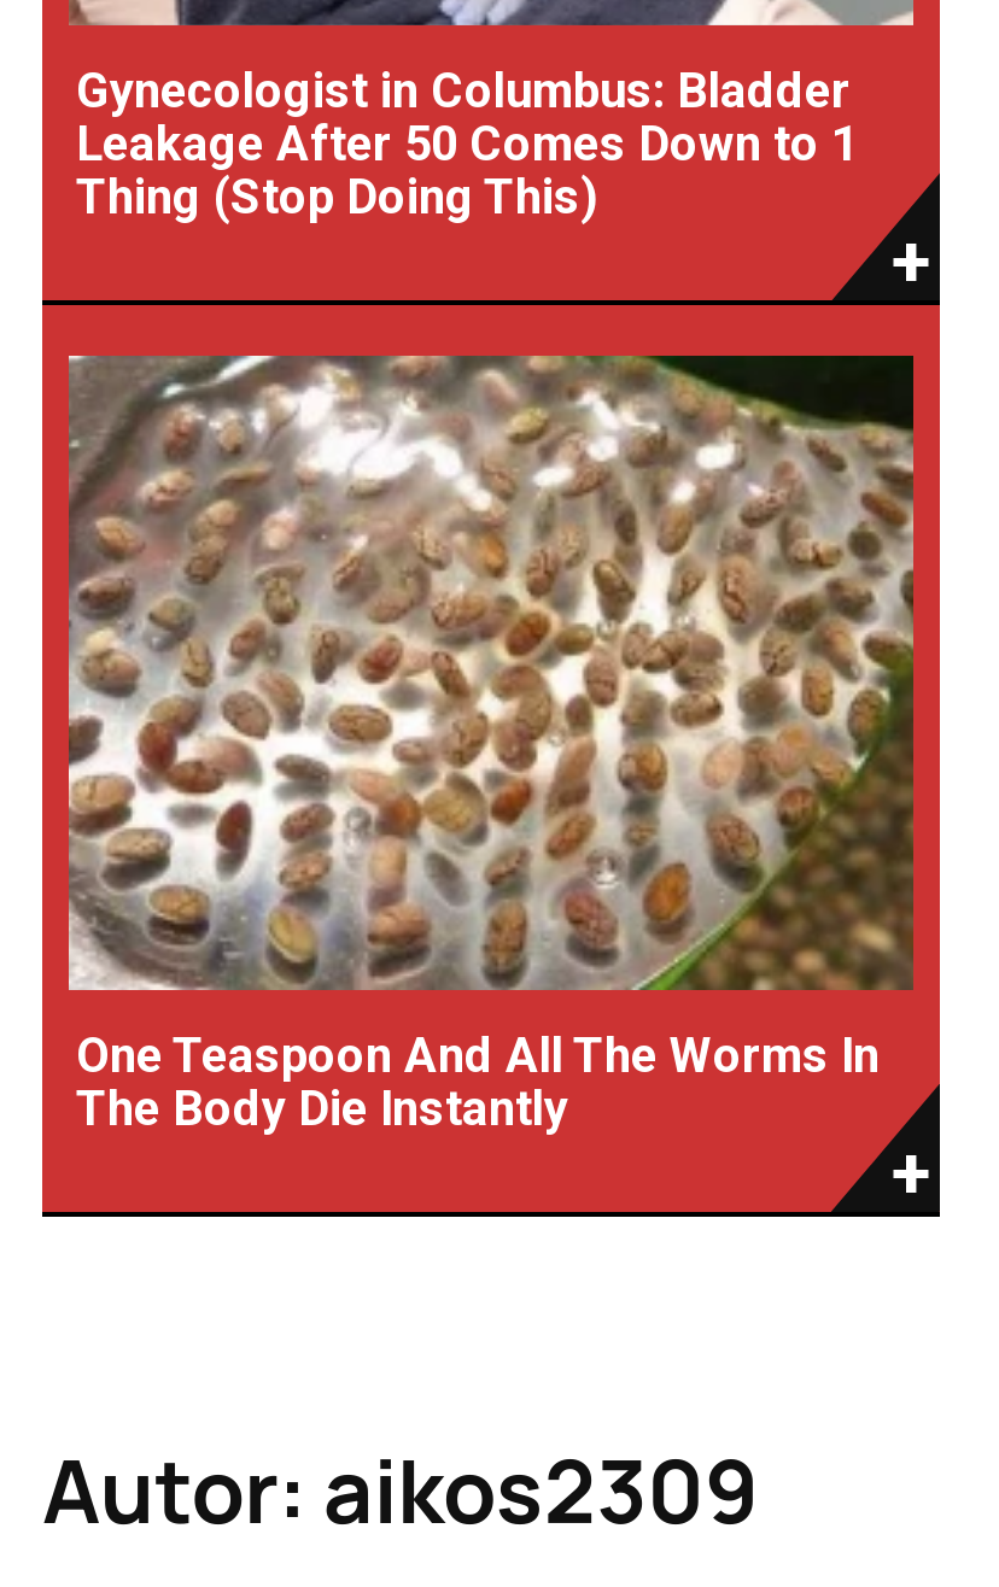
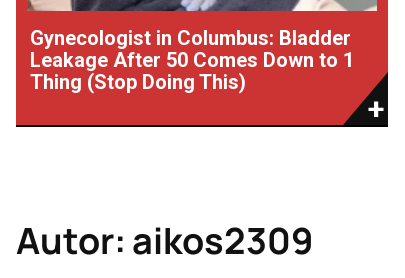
[45,304,940,1137] [image] | One Teaspoon And All The Worms In | The Body Die Instantly -> none

